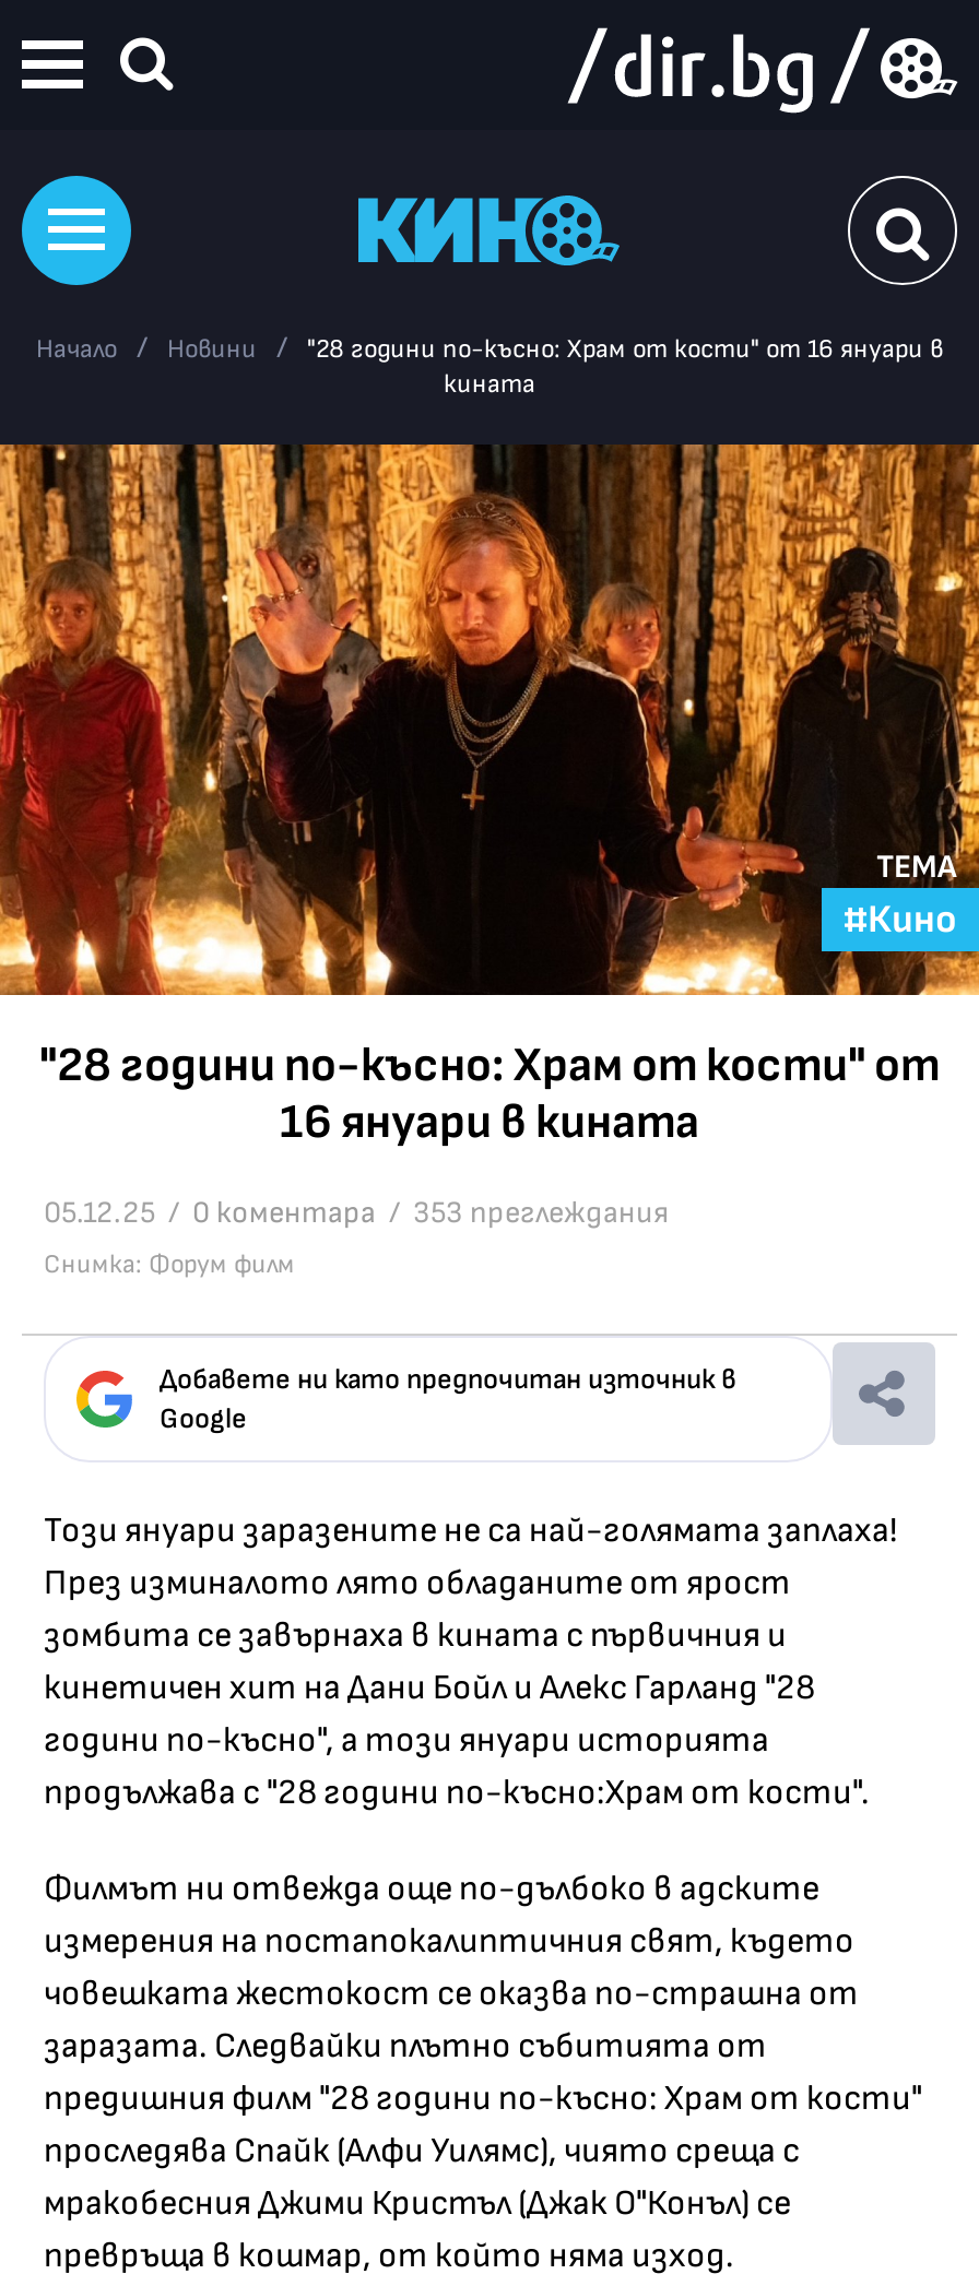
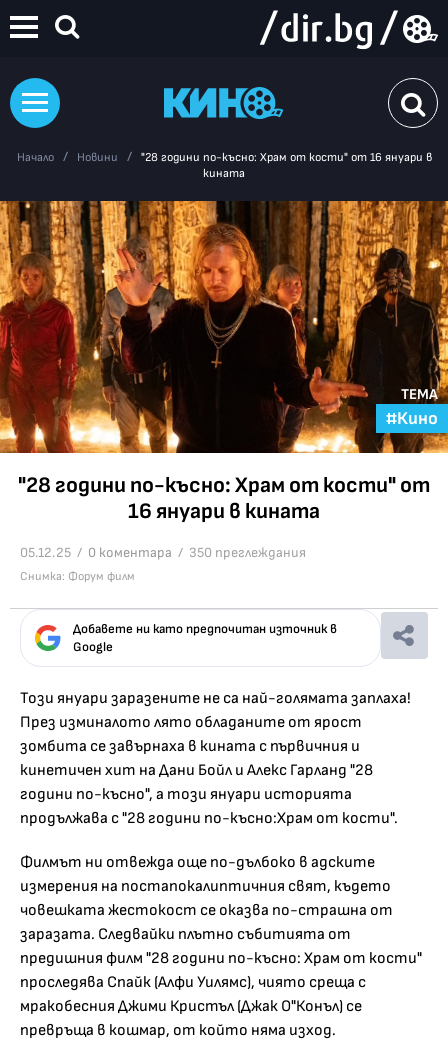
[44,1195,669,1232] 05.12.25 / 0 коментара / 353 преглеждания -> [20,544,306,561] 05.12.25 / 0 коментара / 350 преглеждания

